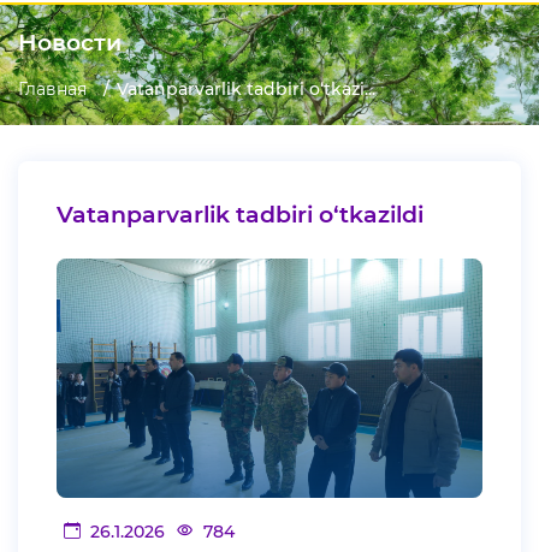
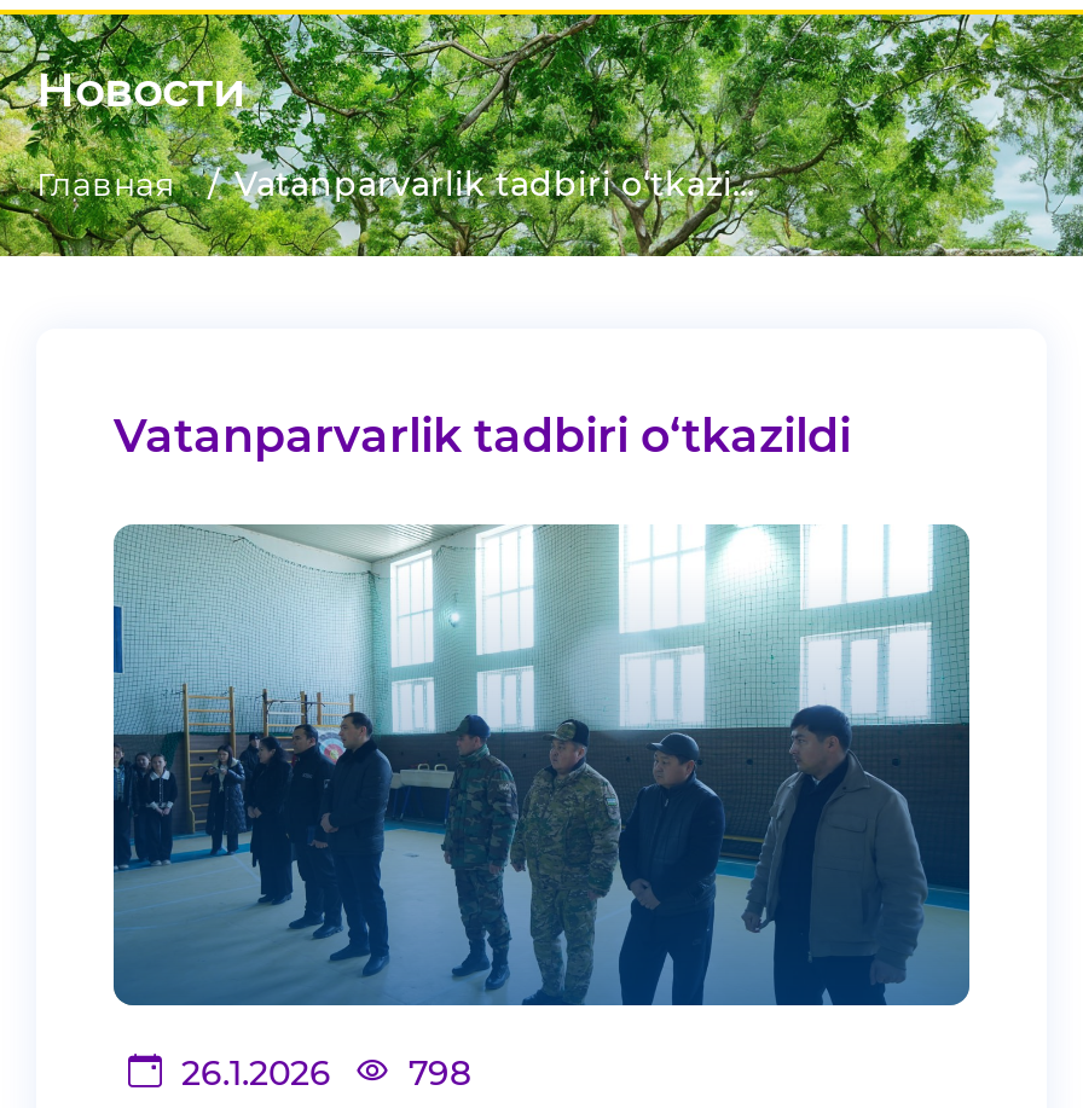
[90,521,235,542] 26.1.2026 784 -> [181,1051,471,1095] 26.1.2026 798

